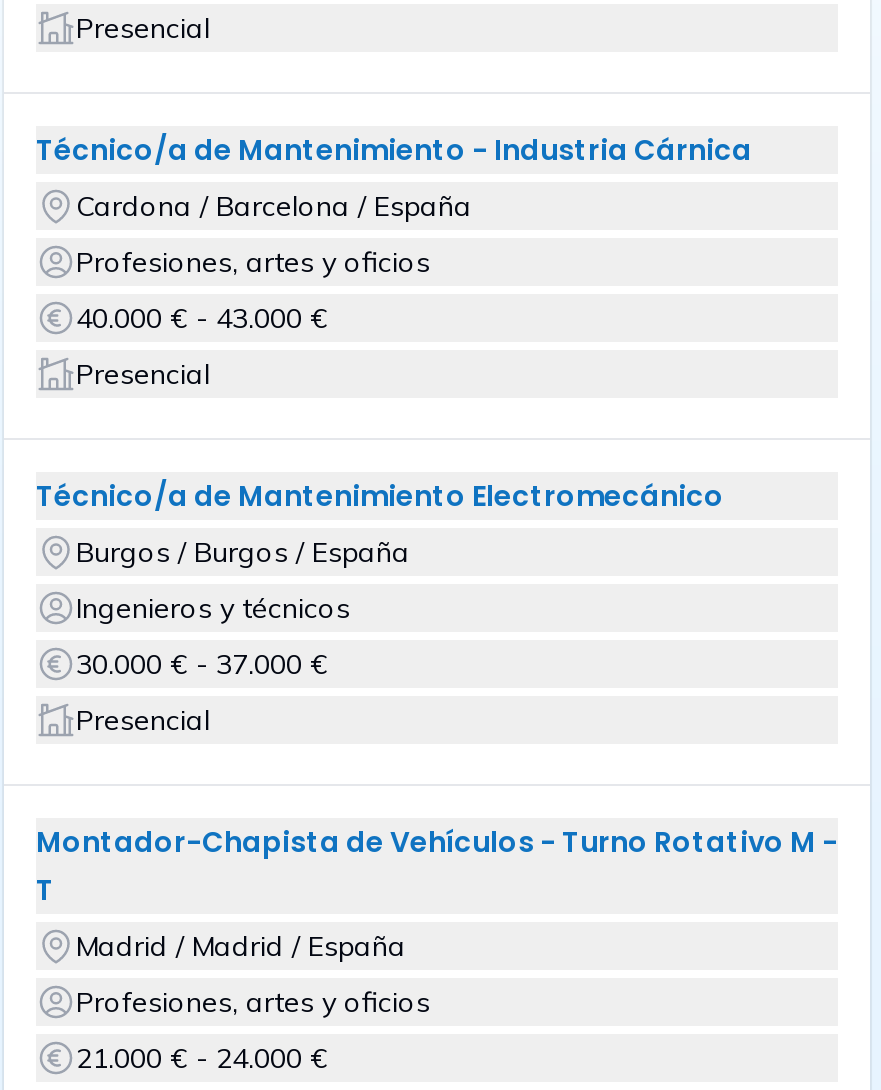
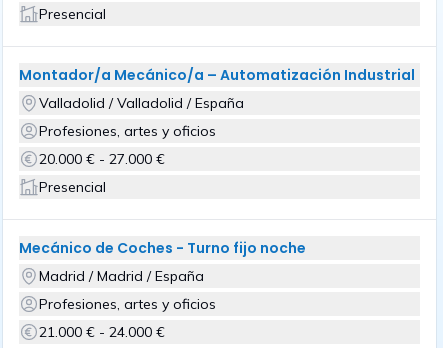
[36,130,752,224] Técnico/a de Mantenimiento - Industria Cárnica | Cardona / Barcelona / España -> [19,65,415,112] Montador/a Mecánico/a – Automatización Industrial | Valladolid / Valladolid / España
[76,300,328,336] 40.000 € - 43.000 € -> [39,150,165,168] 20.000 € - 27.000 €
[36,476,838,910] Técnico/a de Mantenimiento Electromecánico | Burgos / Burgos / España | Ingenieros y técnicos | 30.000 € - 37.000 € | Presencial | Montador-Chapista de Vehículos - Turno Rotativo M - | T -> [19,238,306,258] Mecánico de Coches - Turno fijo noche

